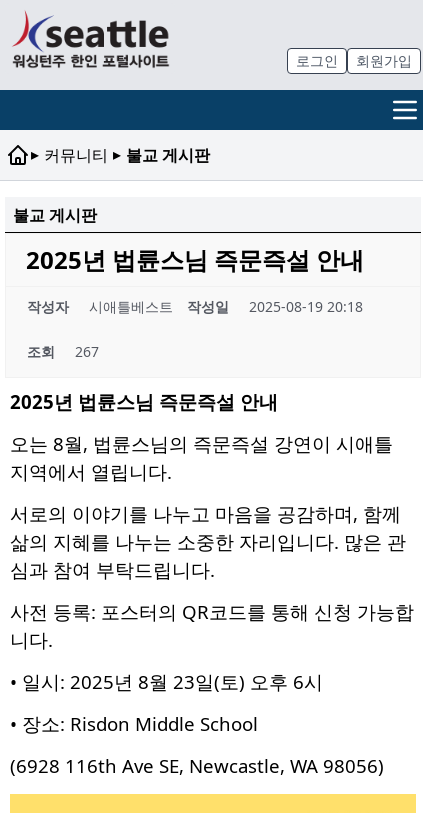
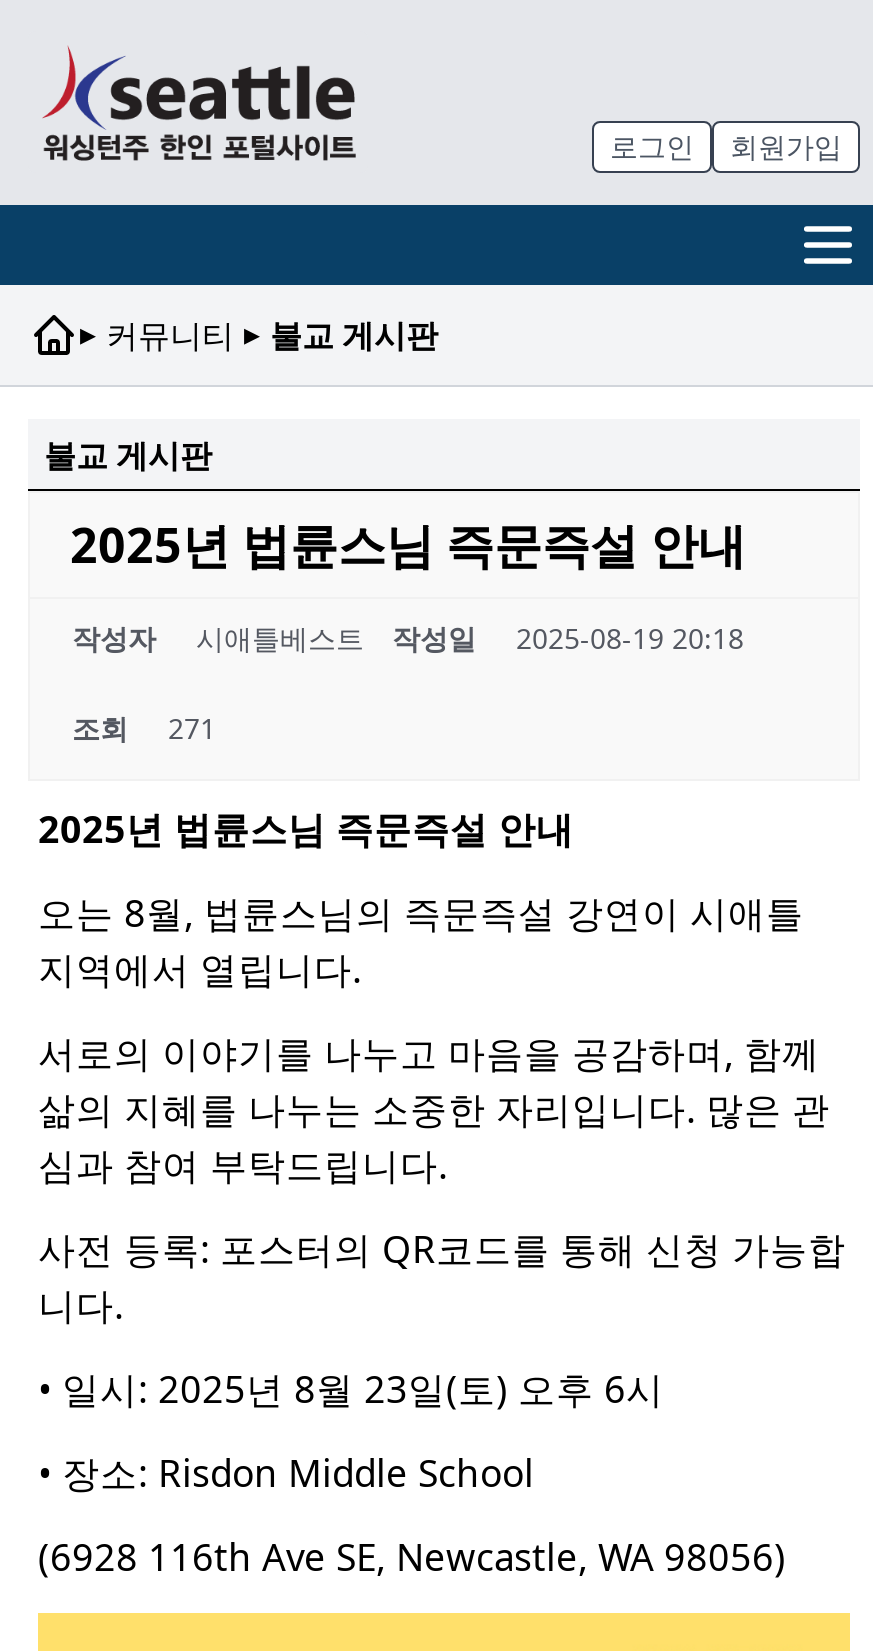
[27,342,99,361] 조회 267 -> [72,710,216,748] 조회 271

